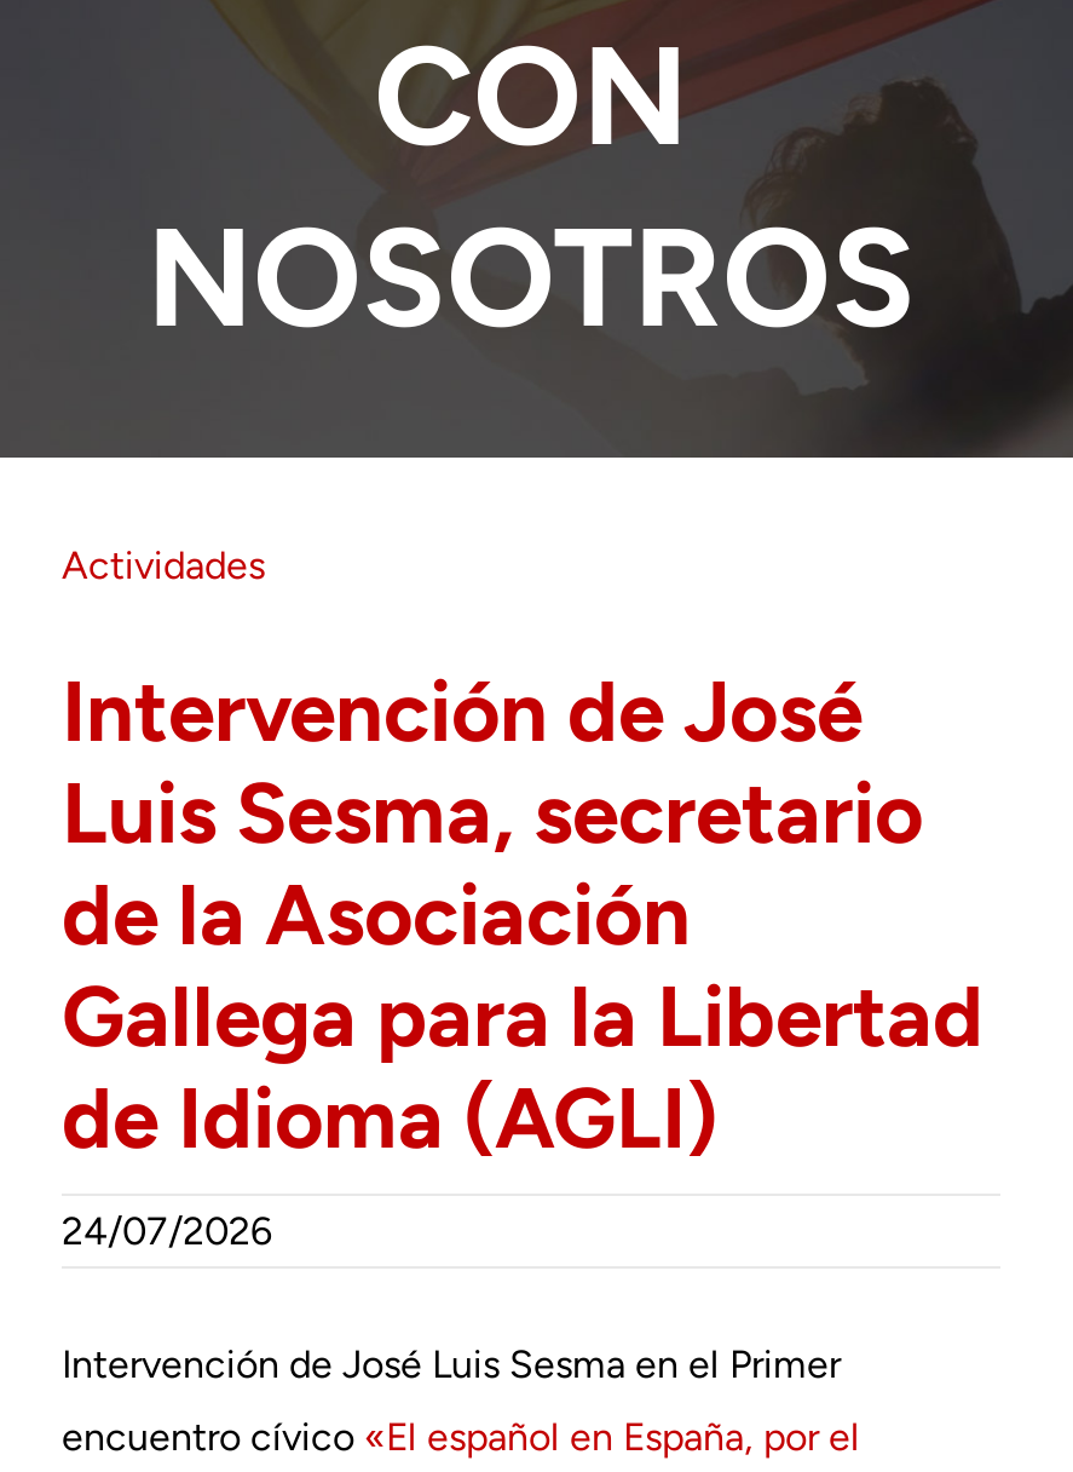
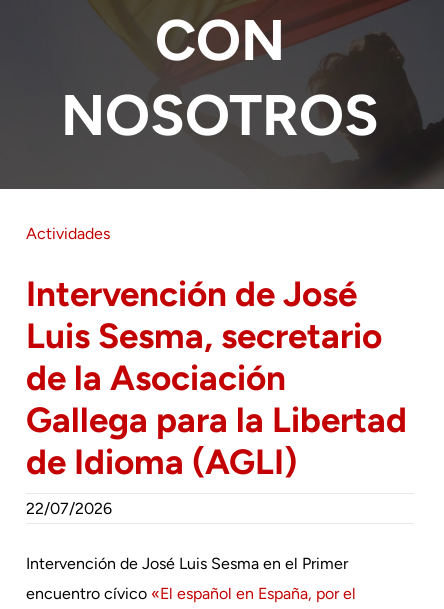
[62,1208,272,1254] 24/07/2026 -> [26,499,112,518] 22/07/2026

